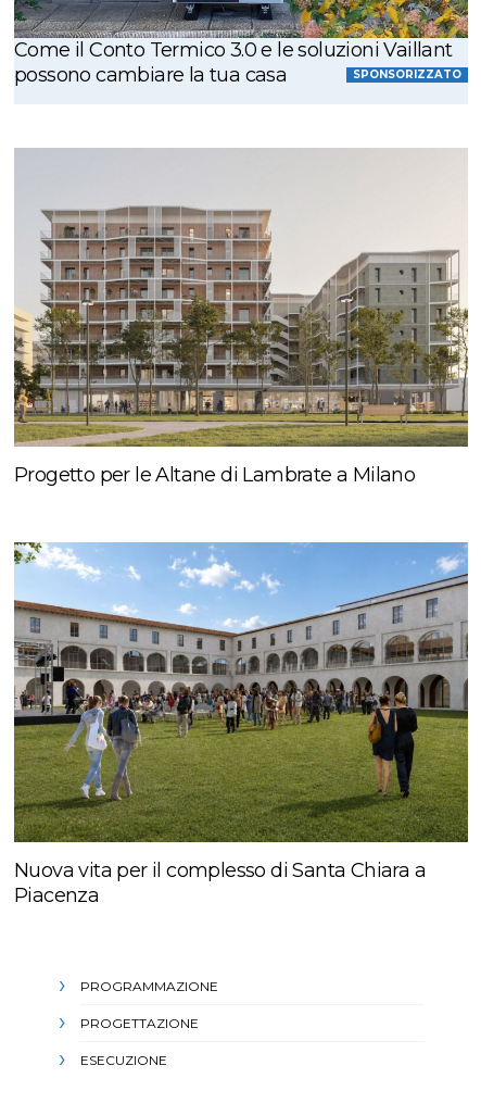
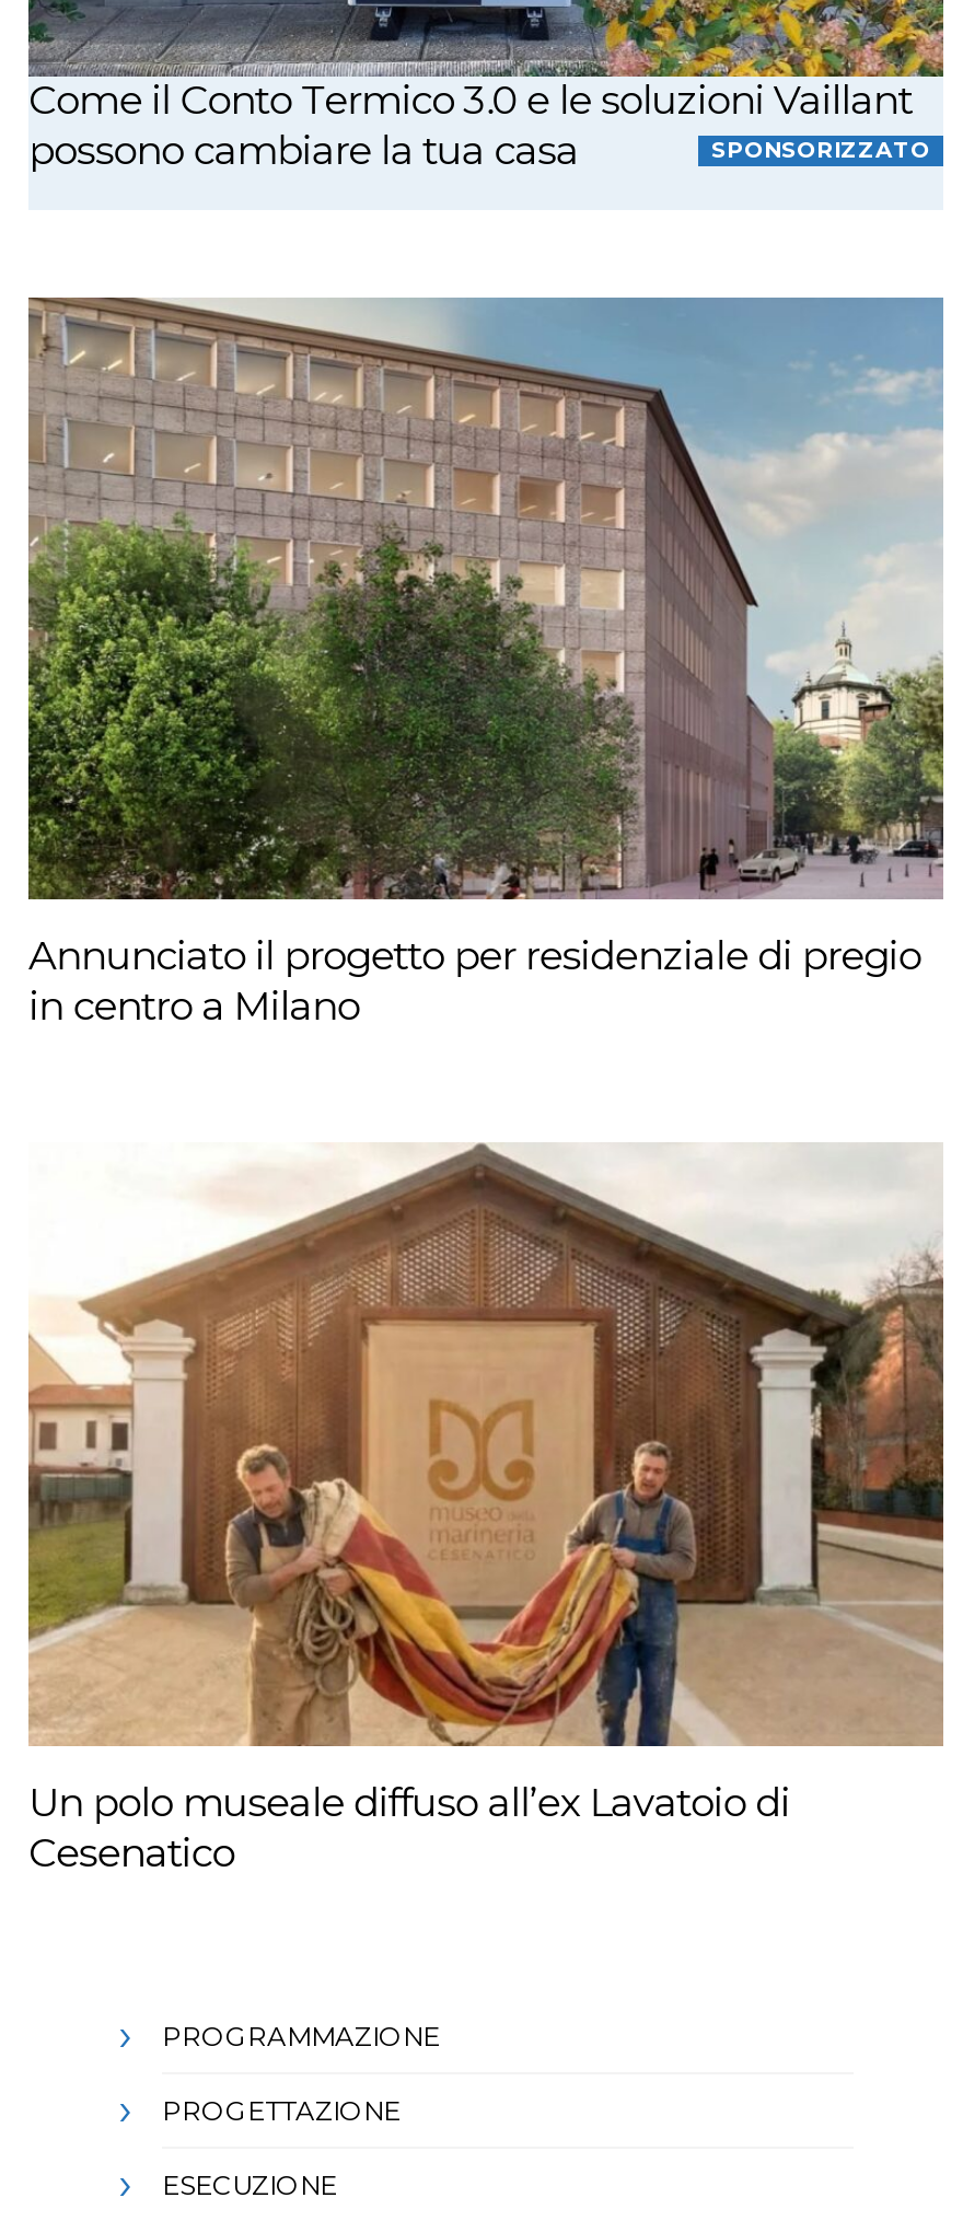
[14,149,468,487] [image] | Progetto per le Altane di Lambrate a Milano -> [26,295,943,1032] [image] | Annunciato il progetto per residenziale di pregio | in centro a Milano
[13,541,469,907] [image] | Nuova vita per il complesso di Santa Chiara a | Piacenza -> [28,1142,943,1877] [image] | Un polo museale diffuso all’ex Lavatoio di | Cesenatico

